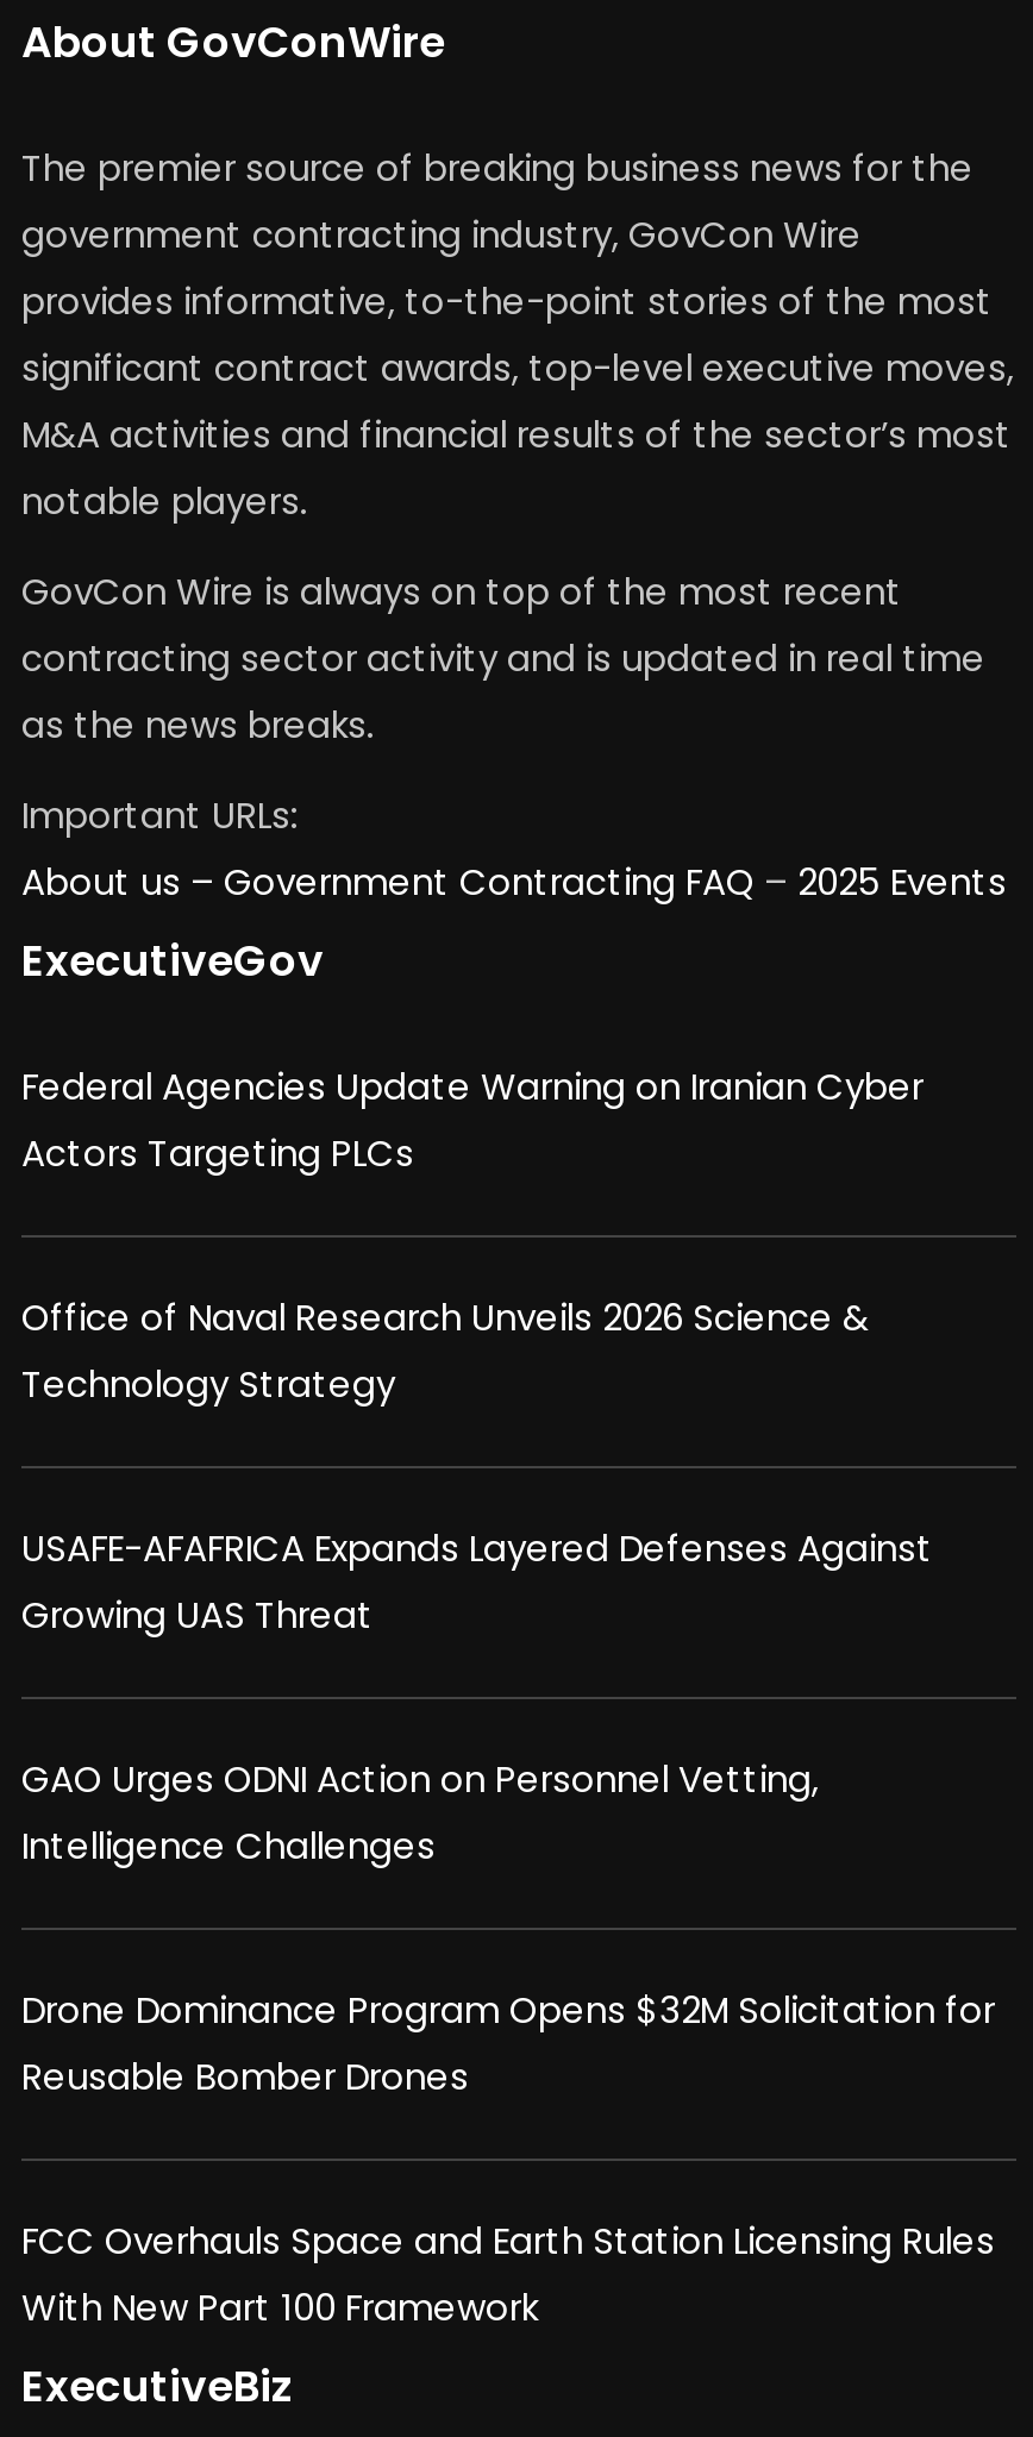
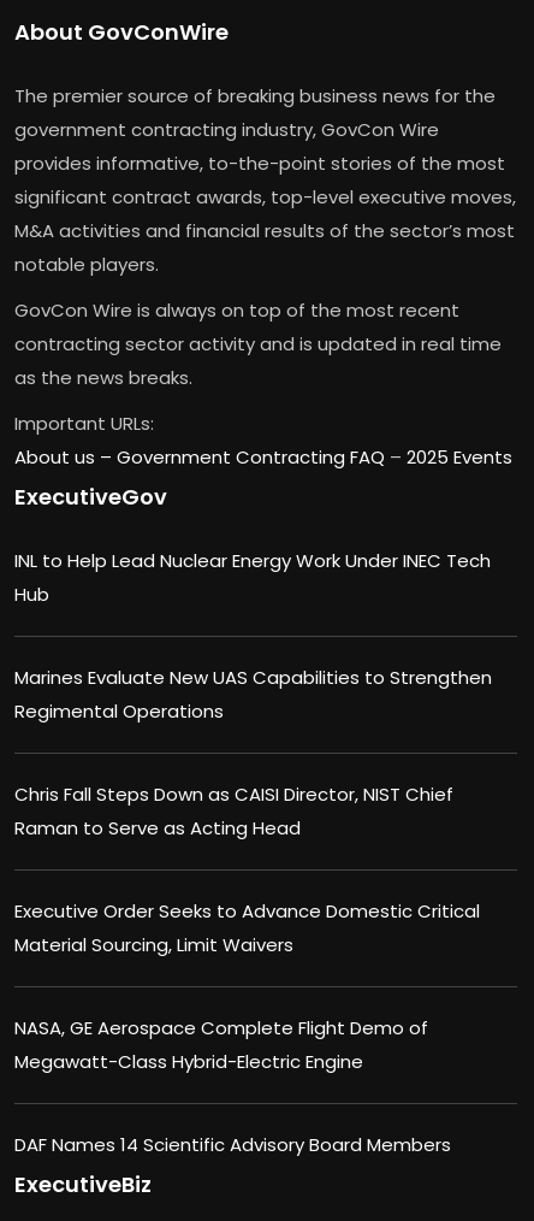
[21,1062,924,1179] Federal Agencies Update Warning on Iranian Cyber | Actors Targeting PLCs -> [14,548,491,607] INL to Help Lead Nuclear Energy Work Under INEC Tech | Hub
[21,1293,869,1410] Office of Naval Research Unveils 2026 Science & | Technology Strategy -> [14,665,492,724] Marines Evaluate New UAS Capabilities to Strengthen | Regimental Operations
[21,1524,933,1640] USAFE-AFAFRICA Expands Layered Defenses Against | Growing UAS Threat -> [14,782,453,841] Chris Fall Steps Down as CAISI Director, NIST Chief | Raman to Serve as Acting Head
[21,1755,819,1871] GAO Urges ODNI Action on Personnel Vetting, | Intelligence Challenges -> [14,899,480,958] Executive Order Seeks to Advance Domestic Critical | Material Sourcing, Limit Waivers
[21,1986,995,2102] Drone Dominance Program Opens $32M Solicitation for | Reusable Bomber Drones -> [14,1015,428,1074] NASA, GE Aerospace Complete Flight Demo of | Megawatt-Class Hybrid-Electric Engine
[21,2216,995,2333] FCC Overhauls Space and Earth Station Licensing Rules | With New Part 100 Framework -> [14,1132,451,1158] DAF Names 14 Scientific Advisory Board Members

